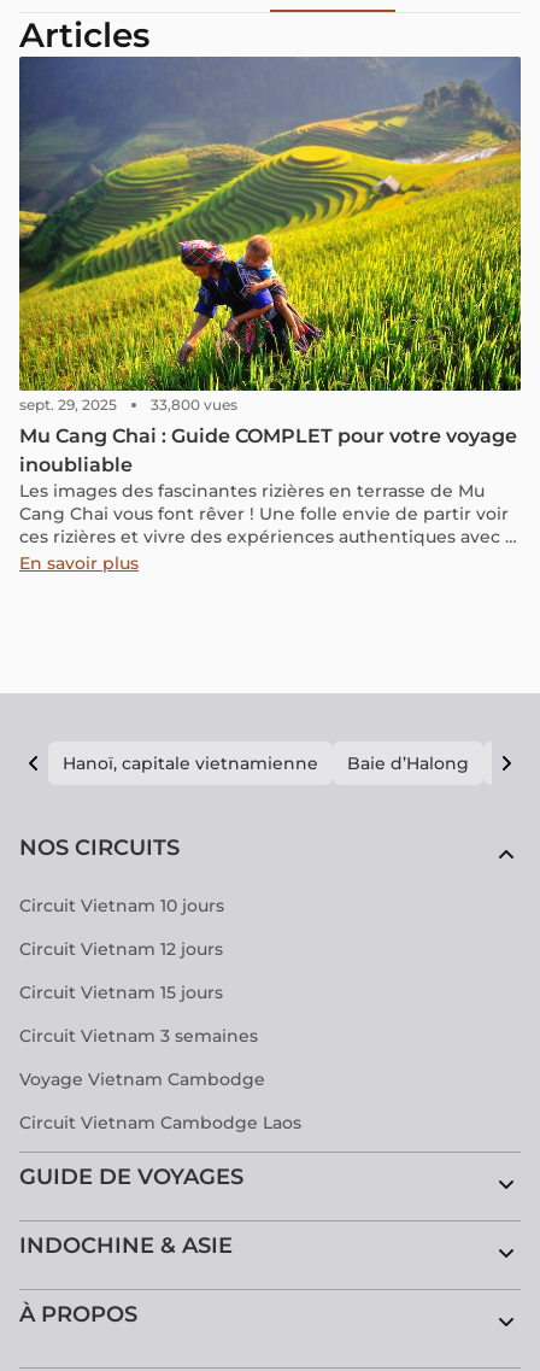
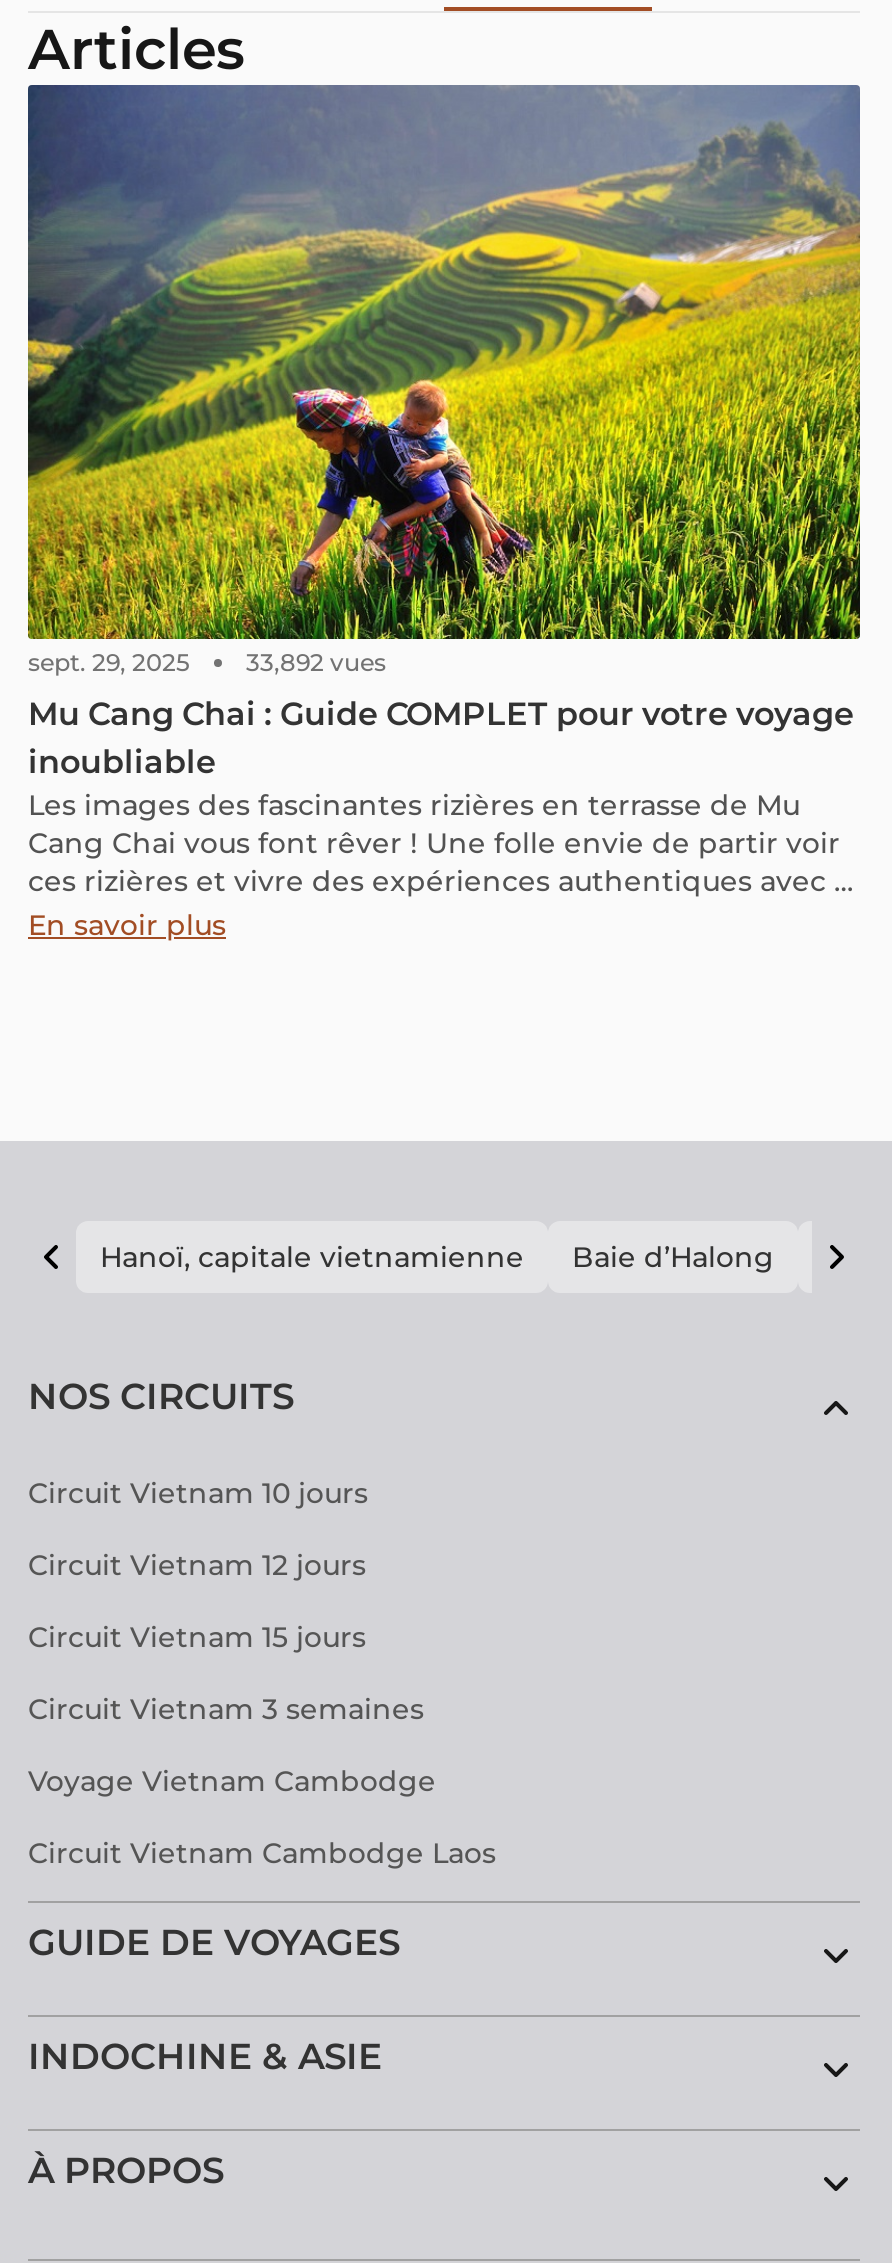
[19,395,237,413] sept. 29, 2025 33,800 vues -> [28,647,386,677] sept. 29, 2025 33,892 vues

